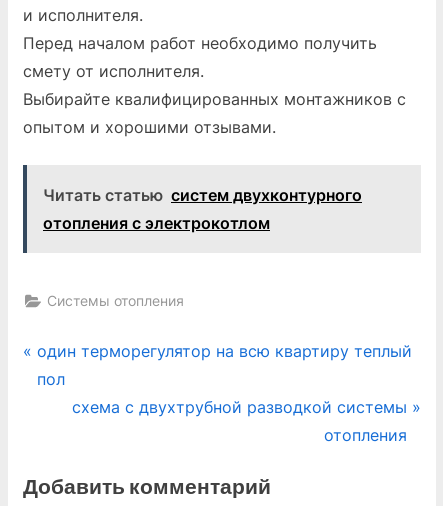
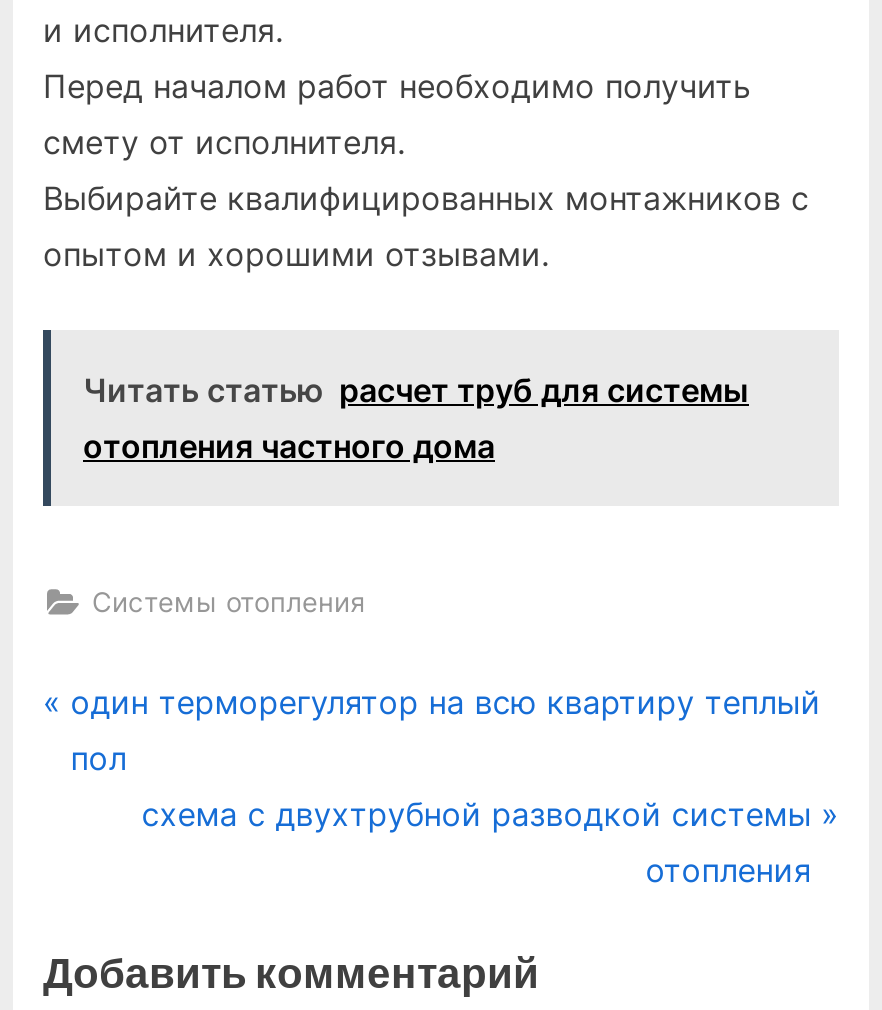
[43,185,362,233] Читать статью систем двухконтурного | отопления с электрокотлом -> [83,369,749,465] Читать статью расчет труб для системы | отопления частного дома

